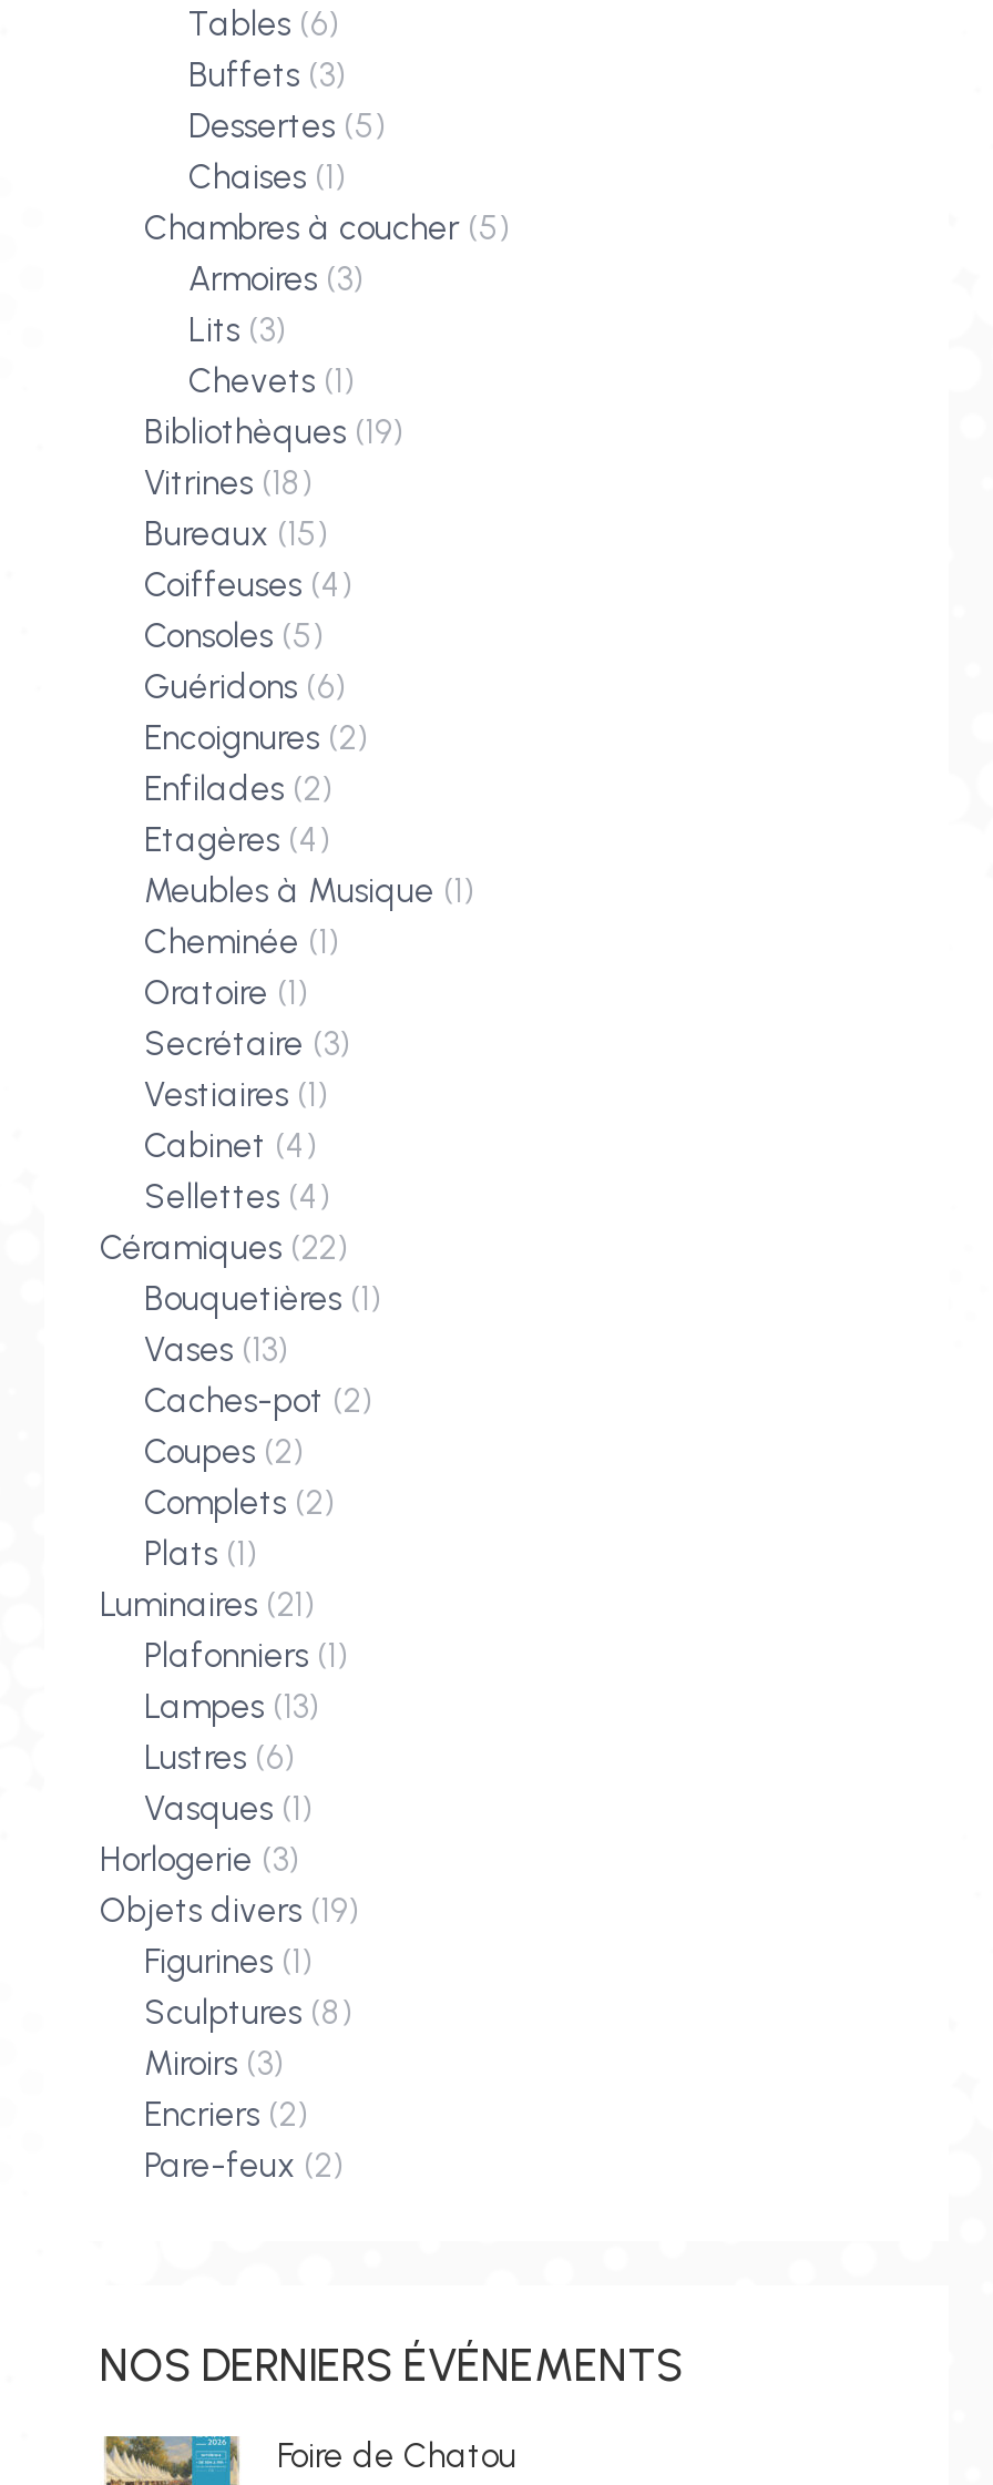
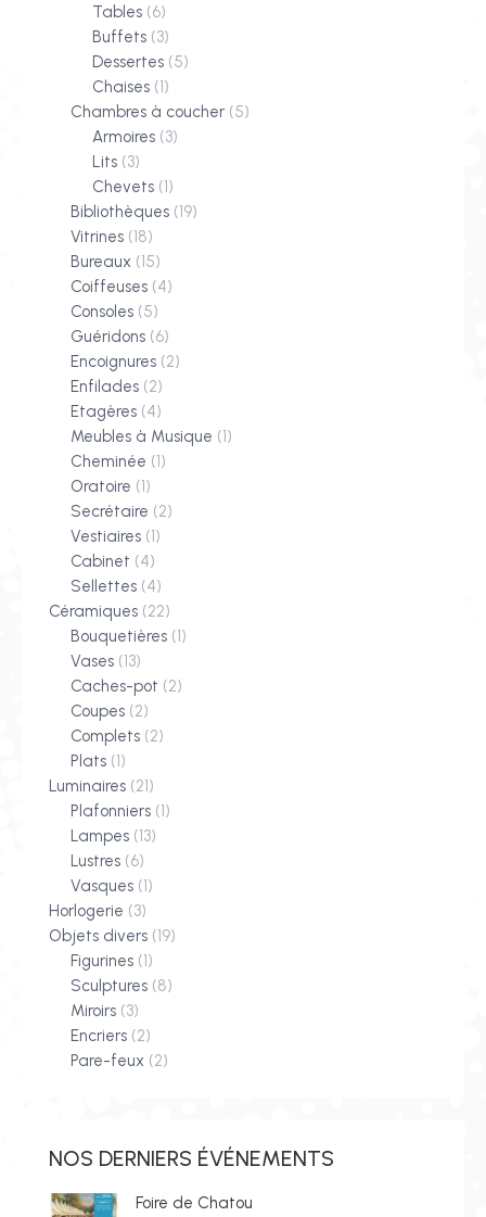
[144,1025,350,1065] Secrétaire (3) -> [71,502,172,521] Secrétaire (2)

